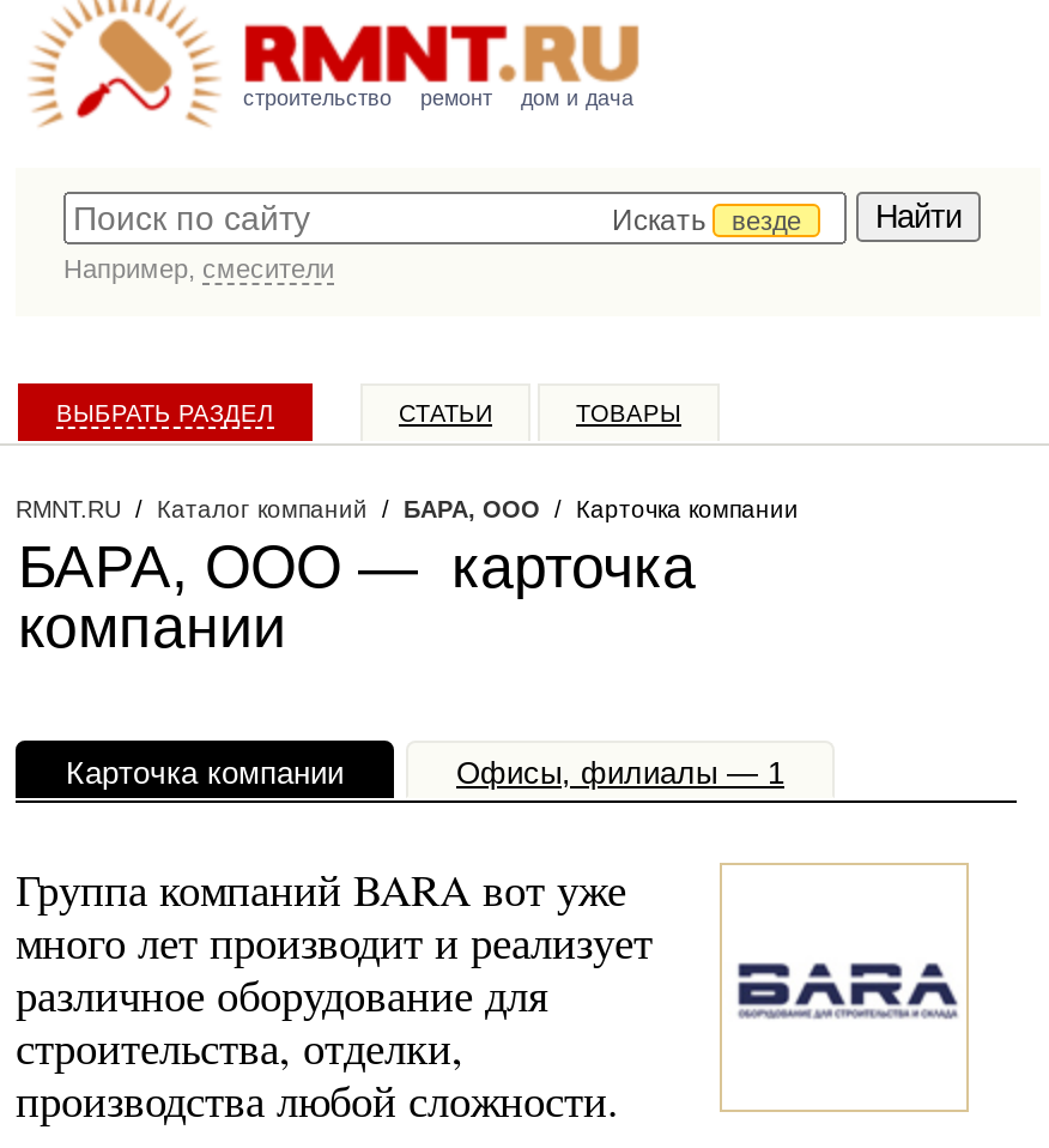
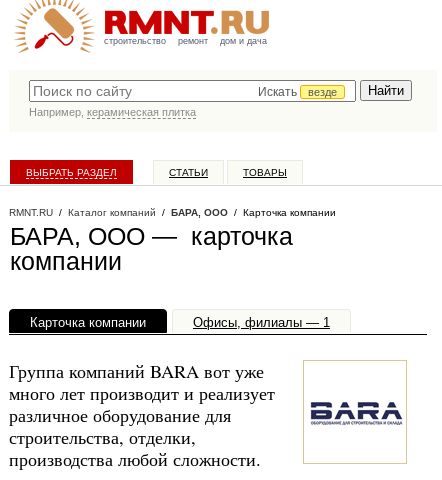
[63,254,334,283] Например, смесители -> [29,106,196,118] Например, керамическая плитка

